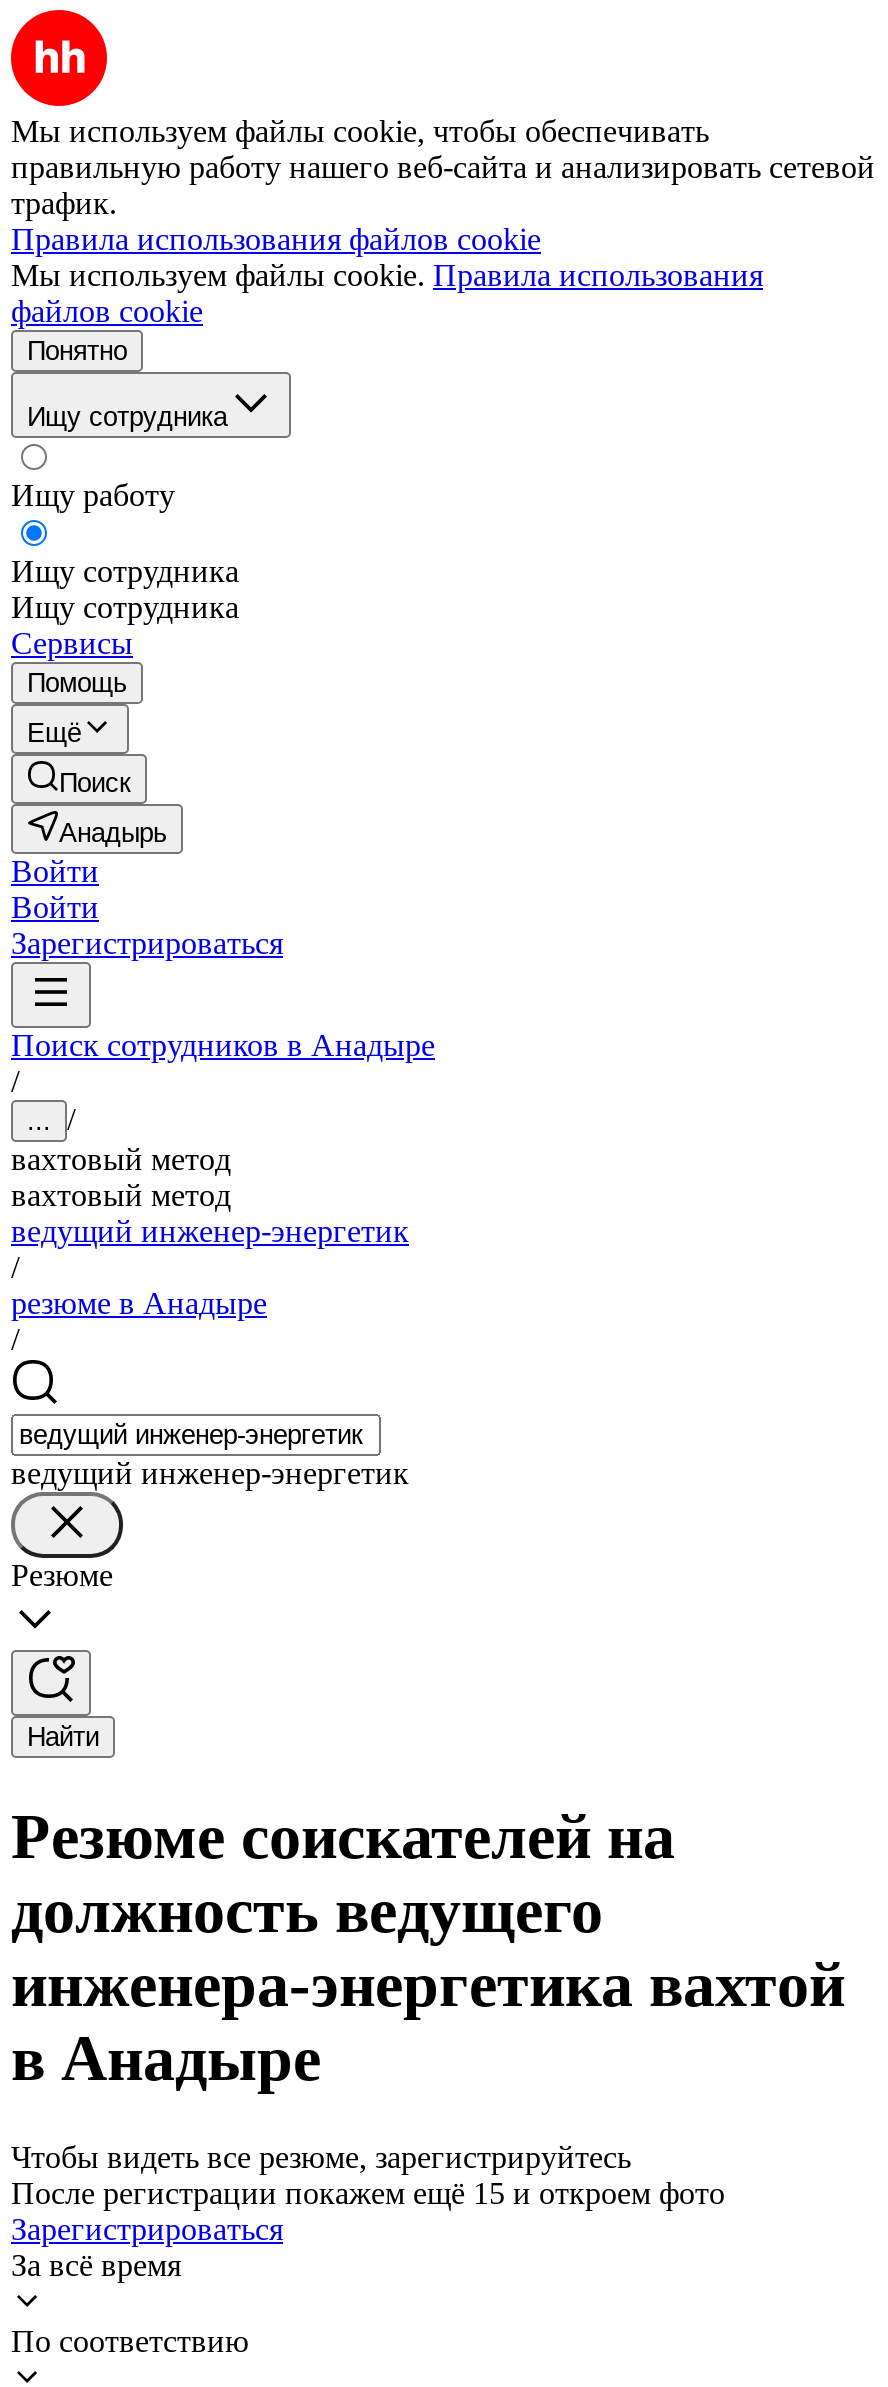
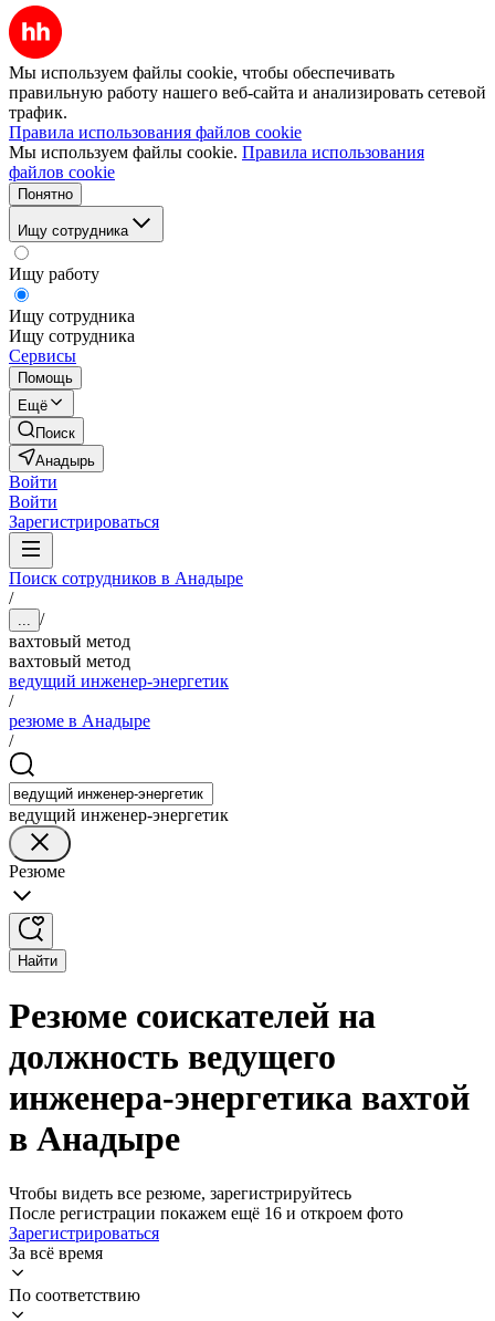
[11,2176,725,2210] После регистрации покажем ещё 15 и откроем фото -> [9,1204,403,1222] После регистрации покажем ещё 16 и откроем фото

